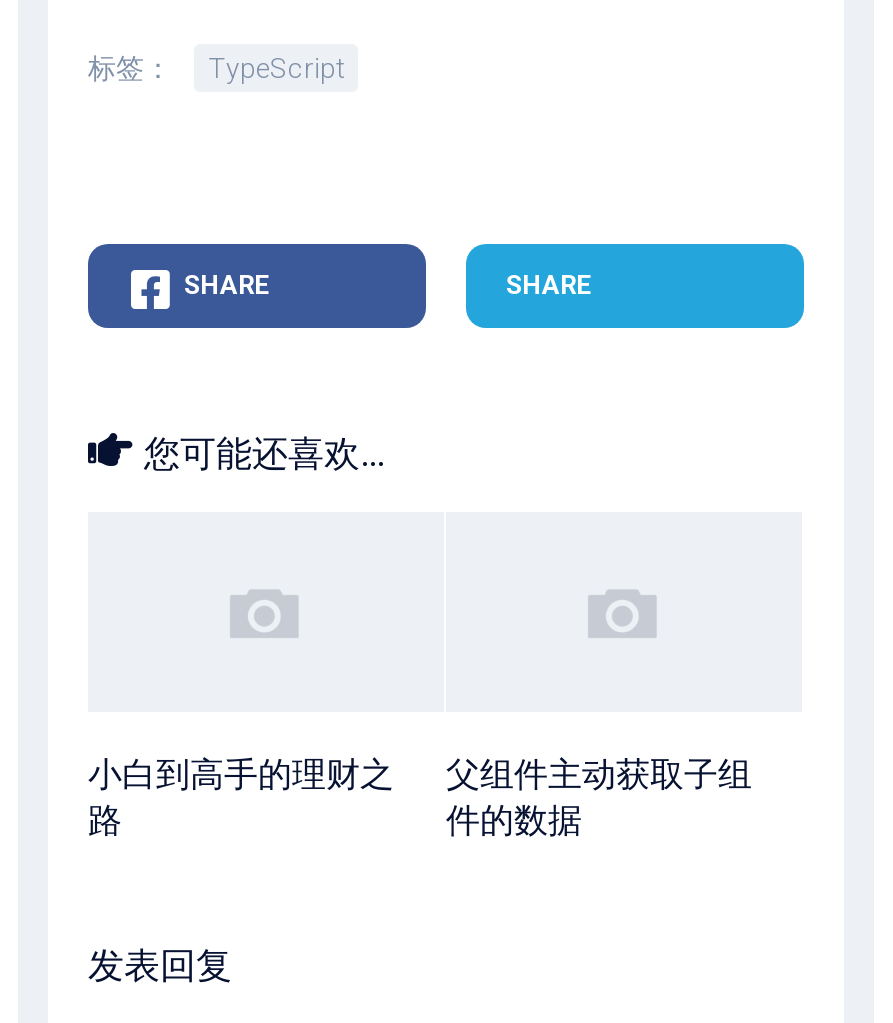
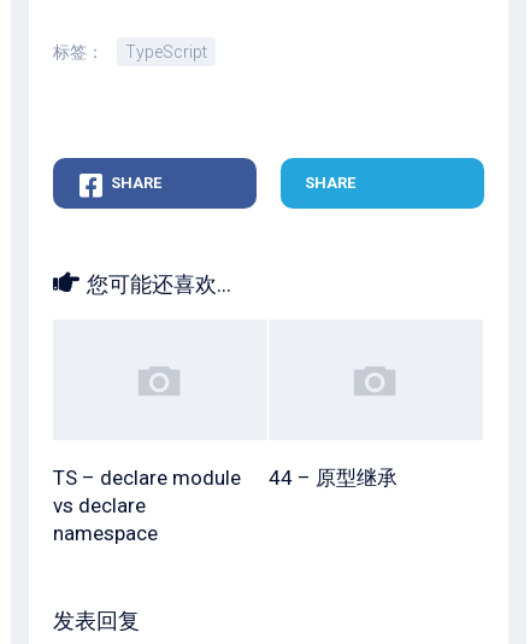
[88,754,394,840] 小白到高手的理财之 | 路 -> [53,465,241,545] TS – declare module | vs declare | namespace
[446,754,752,840] 父组件主动获取子组 | 件的数据 -> [269,465,397,489] 44 – 原型继承

